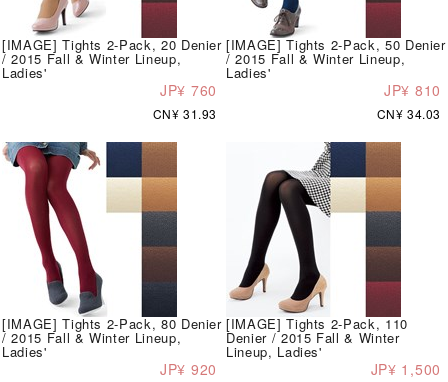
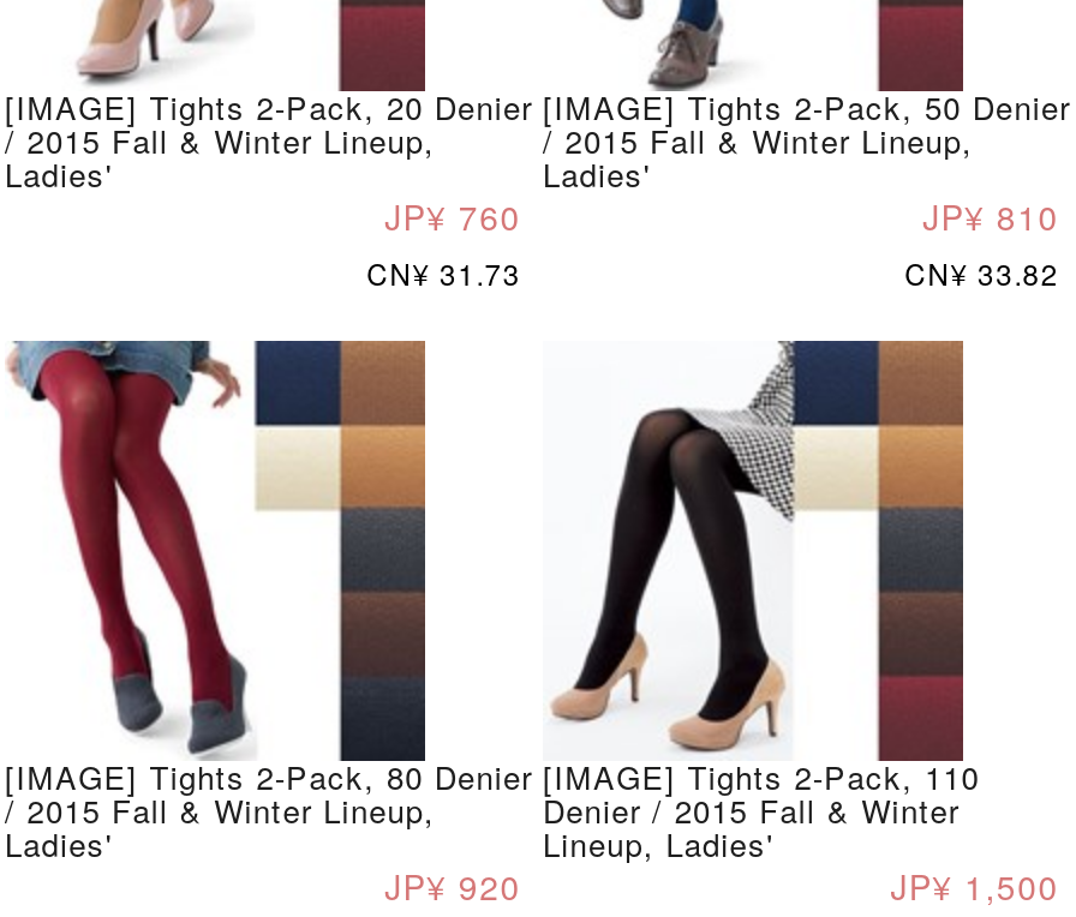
[153,105,217,122] CN¥ 31.93 -> [367,253,521,293] CN¥ 31.73
[377,105,441,122] CN¥ 34.03 -> [905,253,1059,293] CN¥ 33.82

